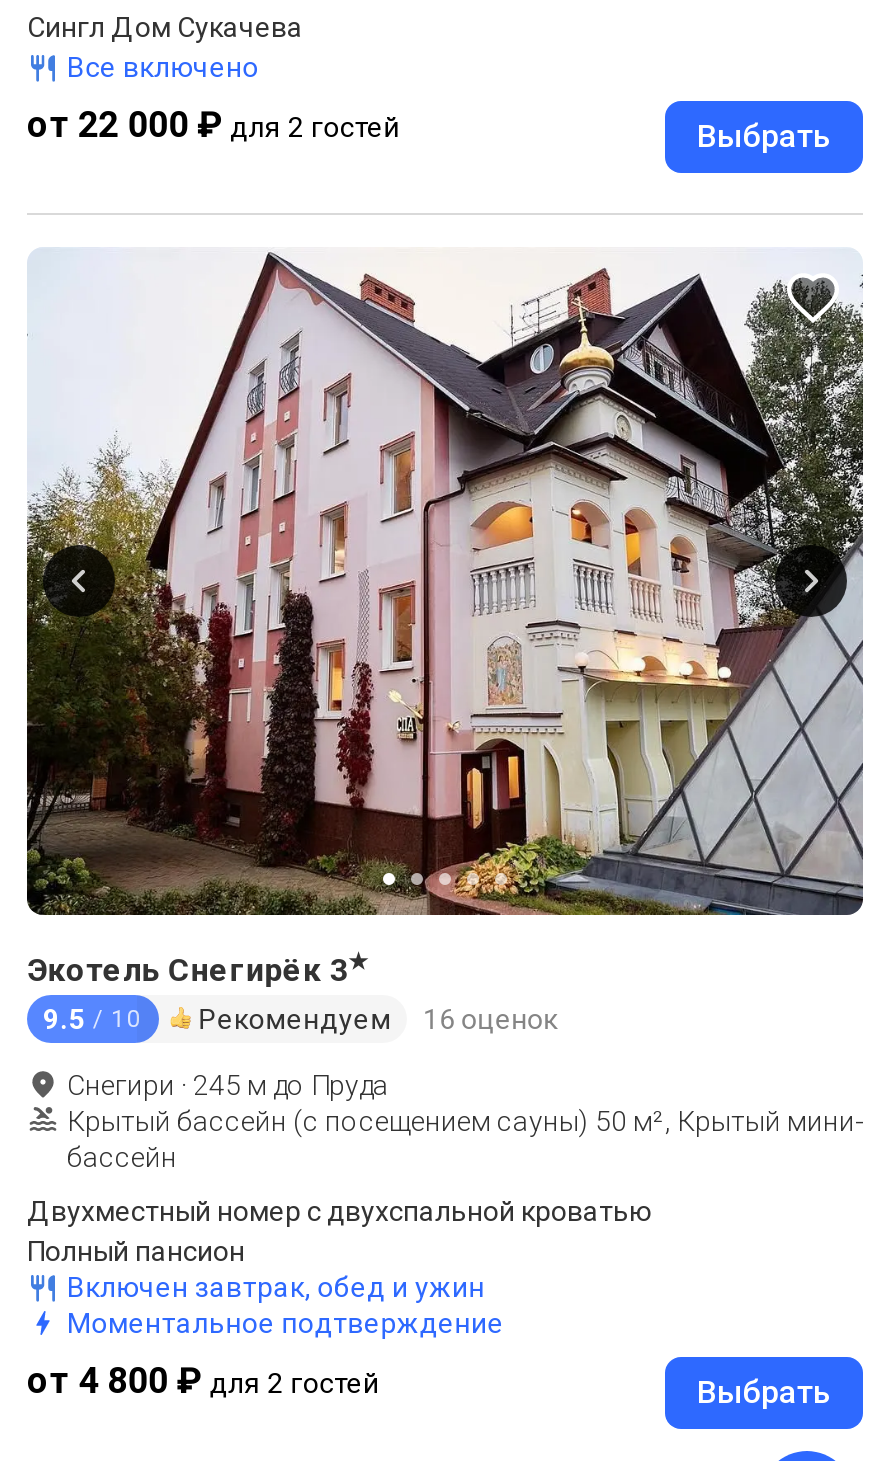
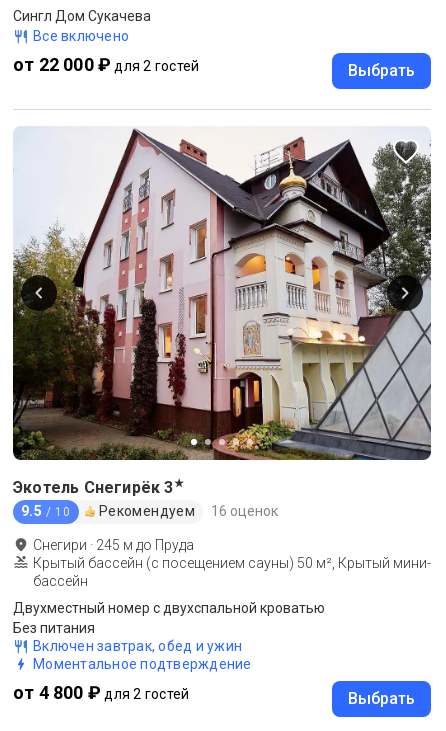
[27,1235,245,1267] Полный пансион -> [13,620,95,636] Без питания

